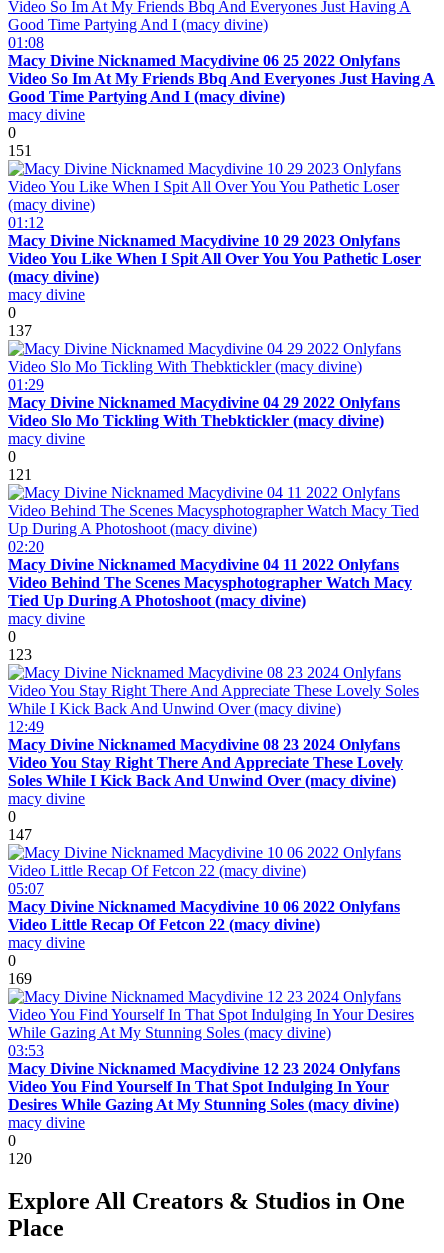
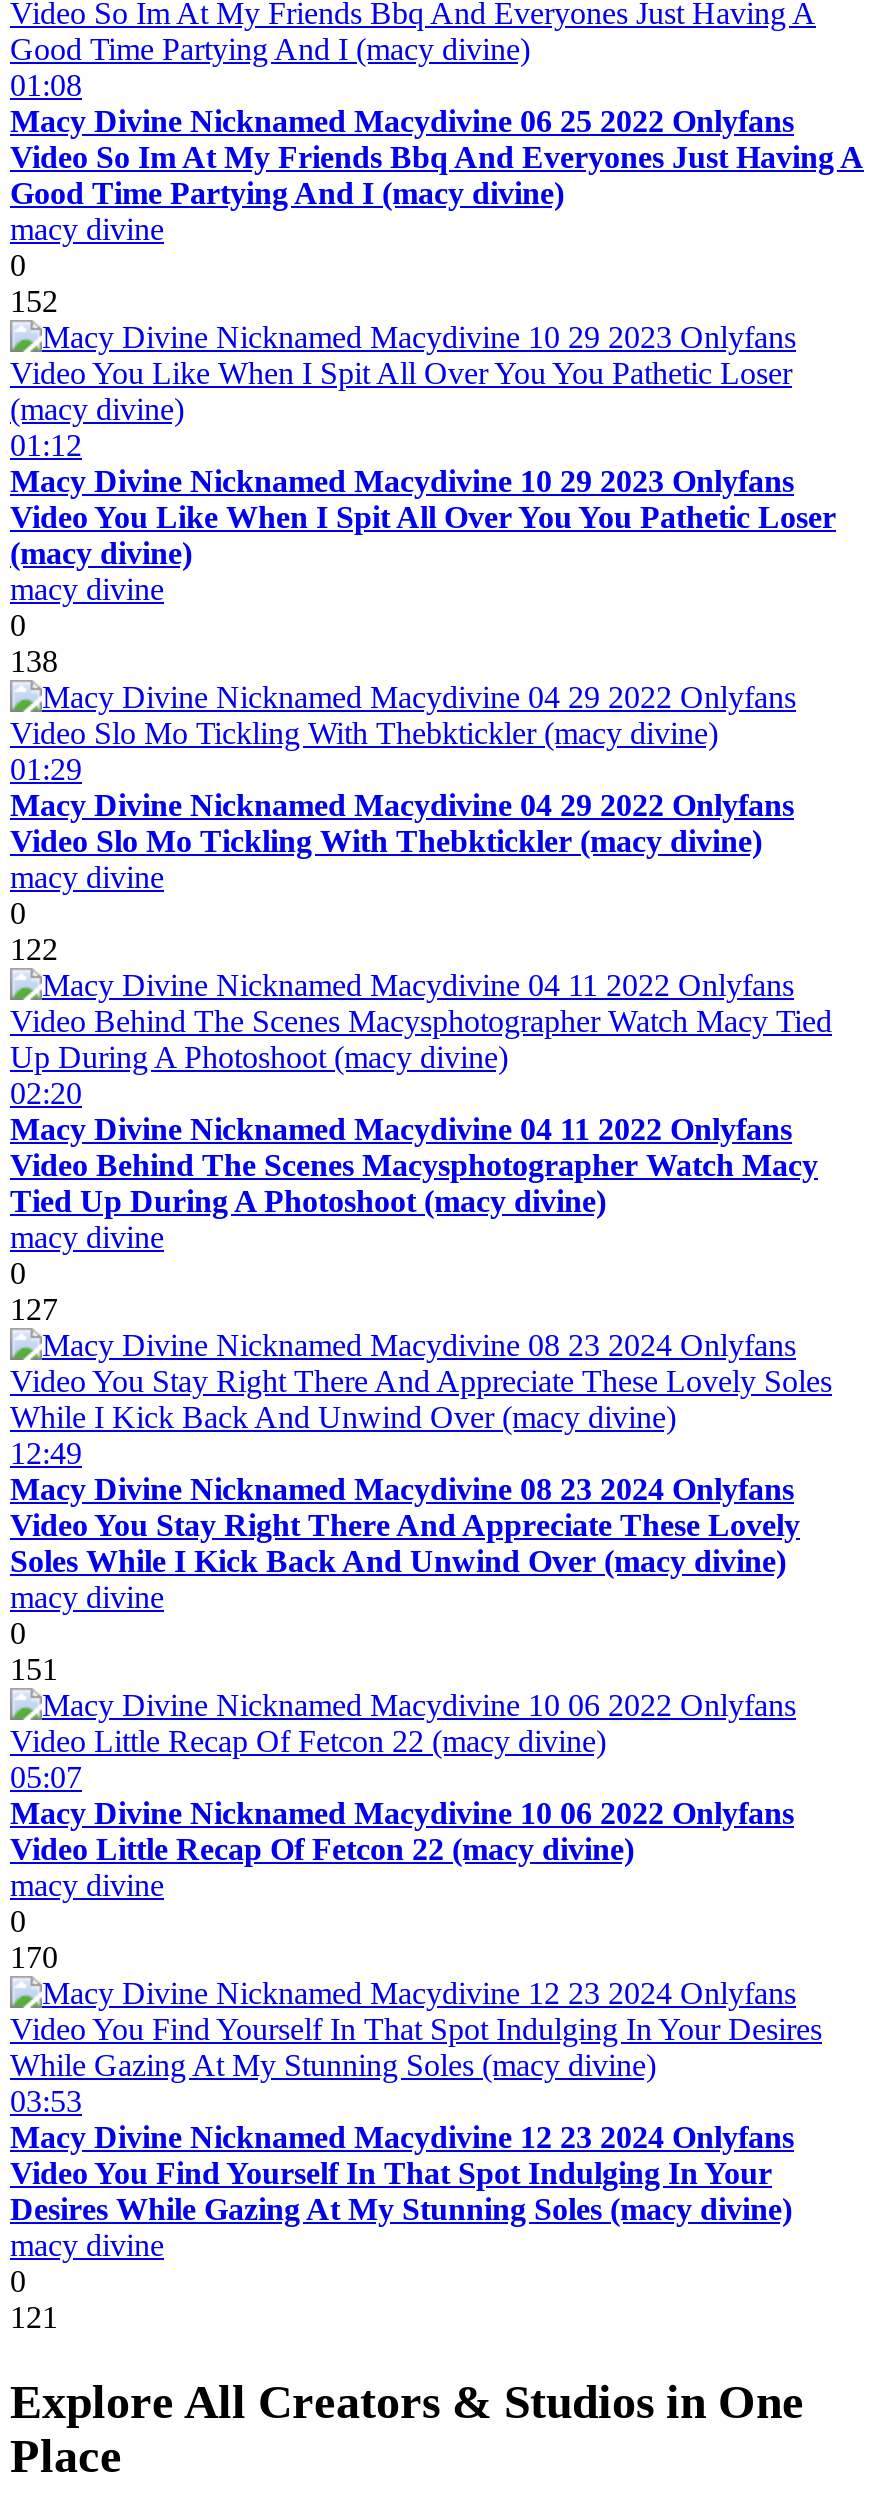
[8,142,32,159] 151 -> [10,283,58,317] 152
[8,322,32,339] 137 -> [10,643,58,677] 138
[8,466,32,483] 121 -> [10,931,58,965] 122
[8,646,32,663] 123 -> [10,1291,58,1325] 127
[8,826,32,843] 147 -> [10,1651,58,1685] 151
[8,970,32,987] 169 -> [10,1939,58,1973] 170
[8,1150,32,1167] 120 -> [10,2299,58,2333] 121

